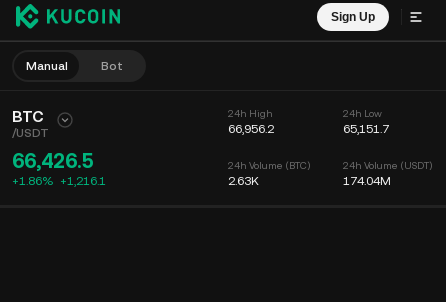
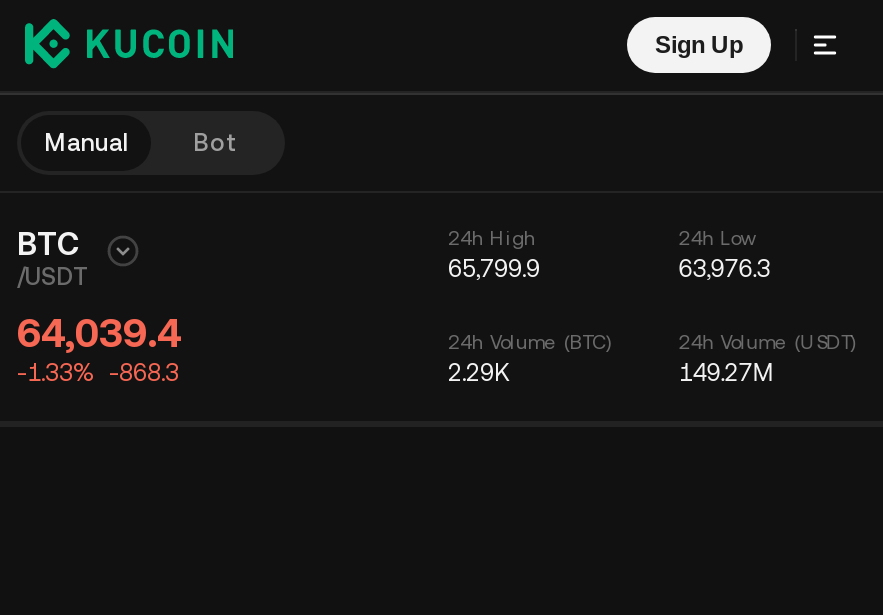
[227,122,273,136] 66,956.2 -> [448,255,540,283] 65,799.9
[343,122,389,136] 65,151.7 -> [678,255,770,283] 63,976.3
[12,149,106,188] 66,426.5 | +1.86% +1,216.1 -> [17,309,181,387] 64,039.4 | -1.33% -868.3
[227,174,258,188] 2.63K -> [448,359,510,387] 2.29K
[343,174,391,188] 174.04M -> [678,359,774,387] 149.27M

